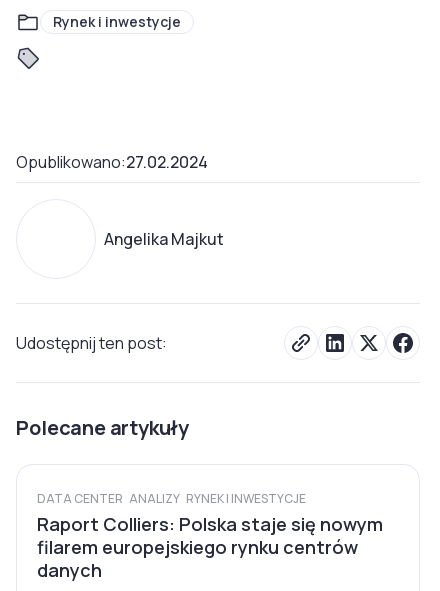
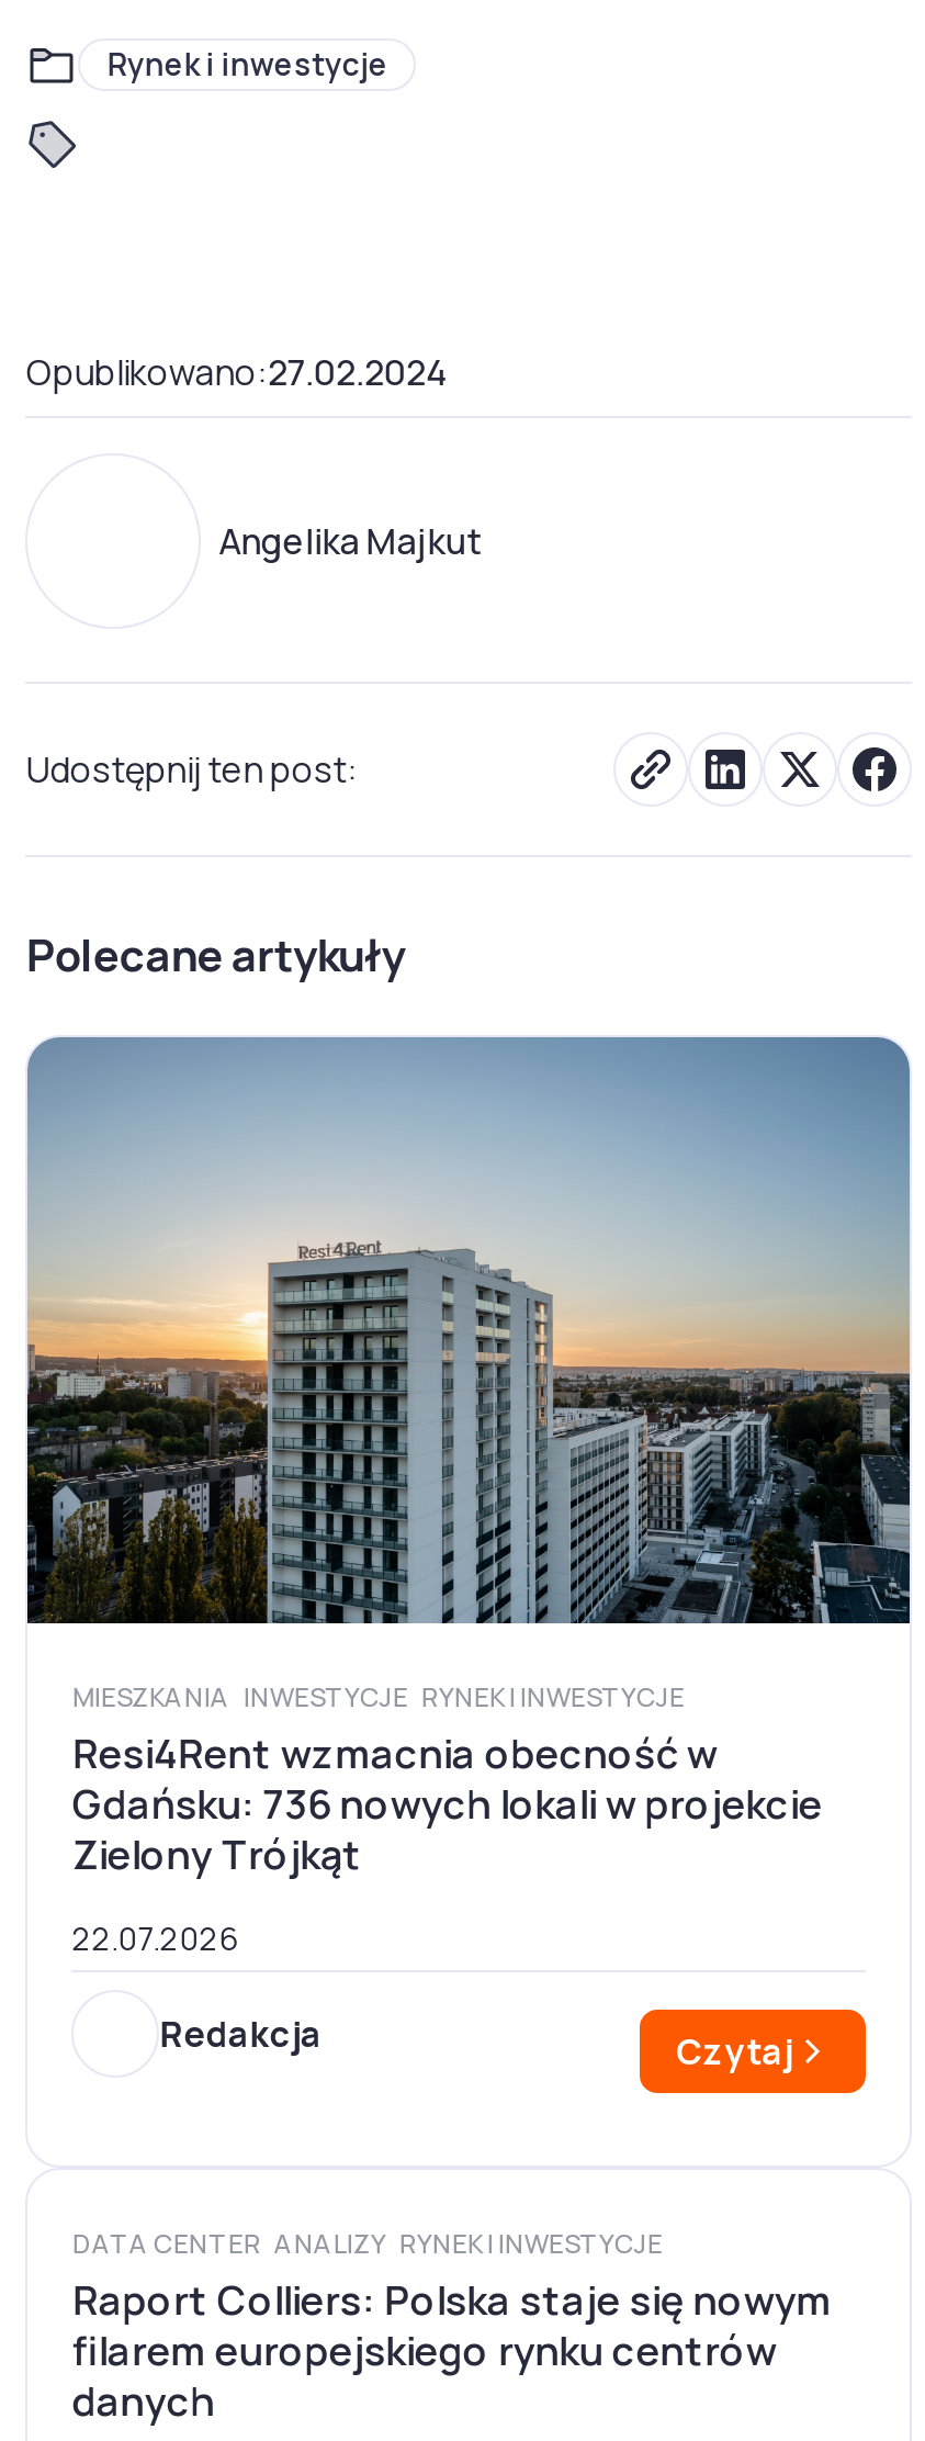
none -> [25,1035,912,2076] [image] | MIESZKANIA INWESTYCJE RYNEK I INWESTYCJE | Resi4Rent wzmacnia obecność w | Gdańsku: 736 nowych lokali w projekcie | Zielony Trójkąt | 22.07.2026 | Redakcja | Czytaj

